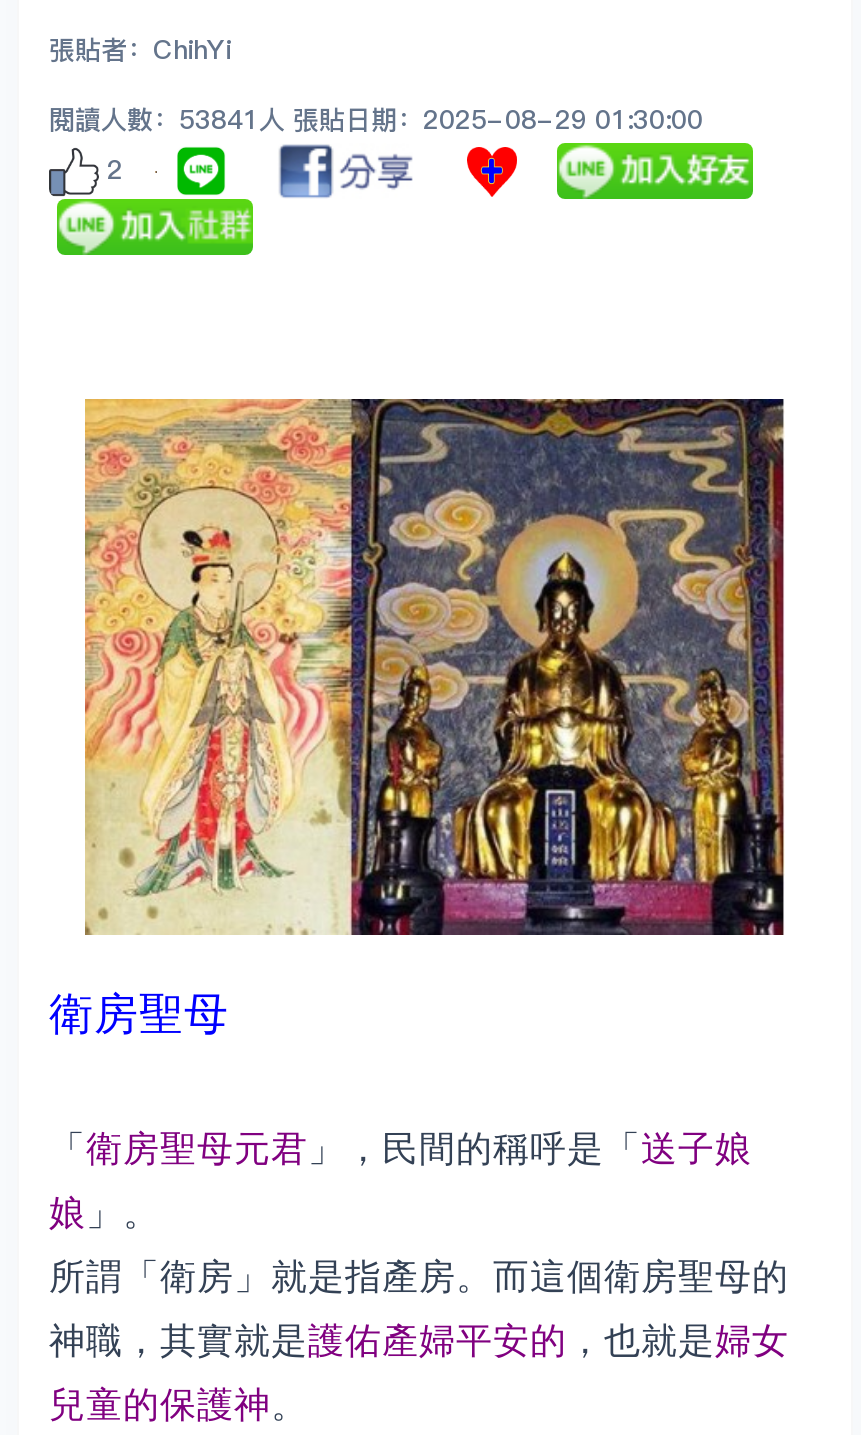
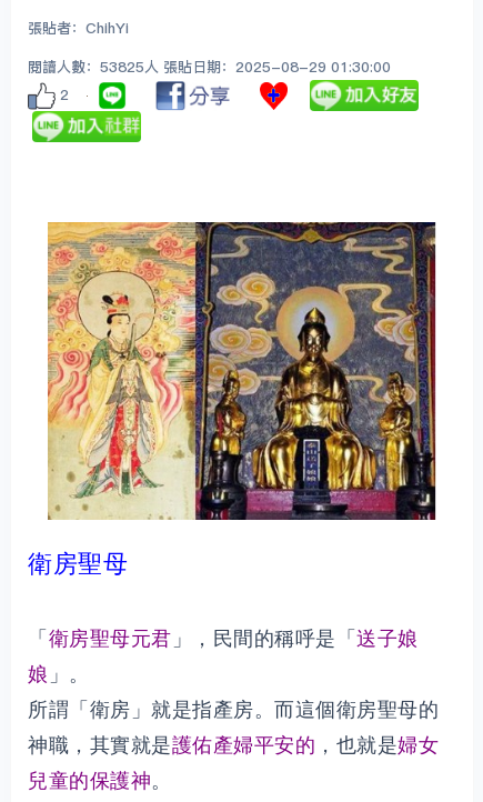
[49,101,703,137] 閱讀人數：53841人 張貼日期：2025-08-29 01:30:00 -> [28,57,391,77] 閱讀人數：53825人 張貼日期：2025-08-29 01:30:00

